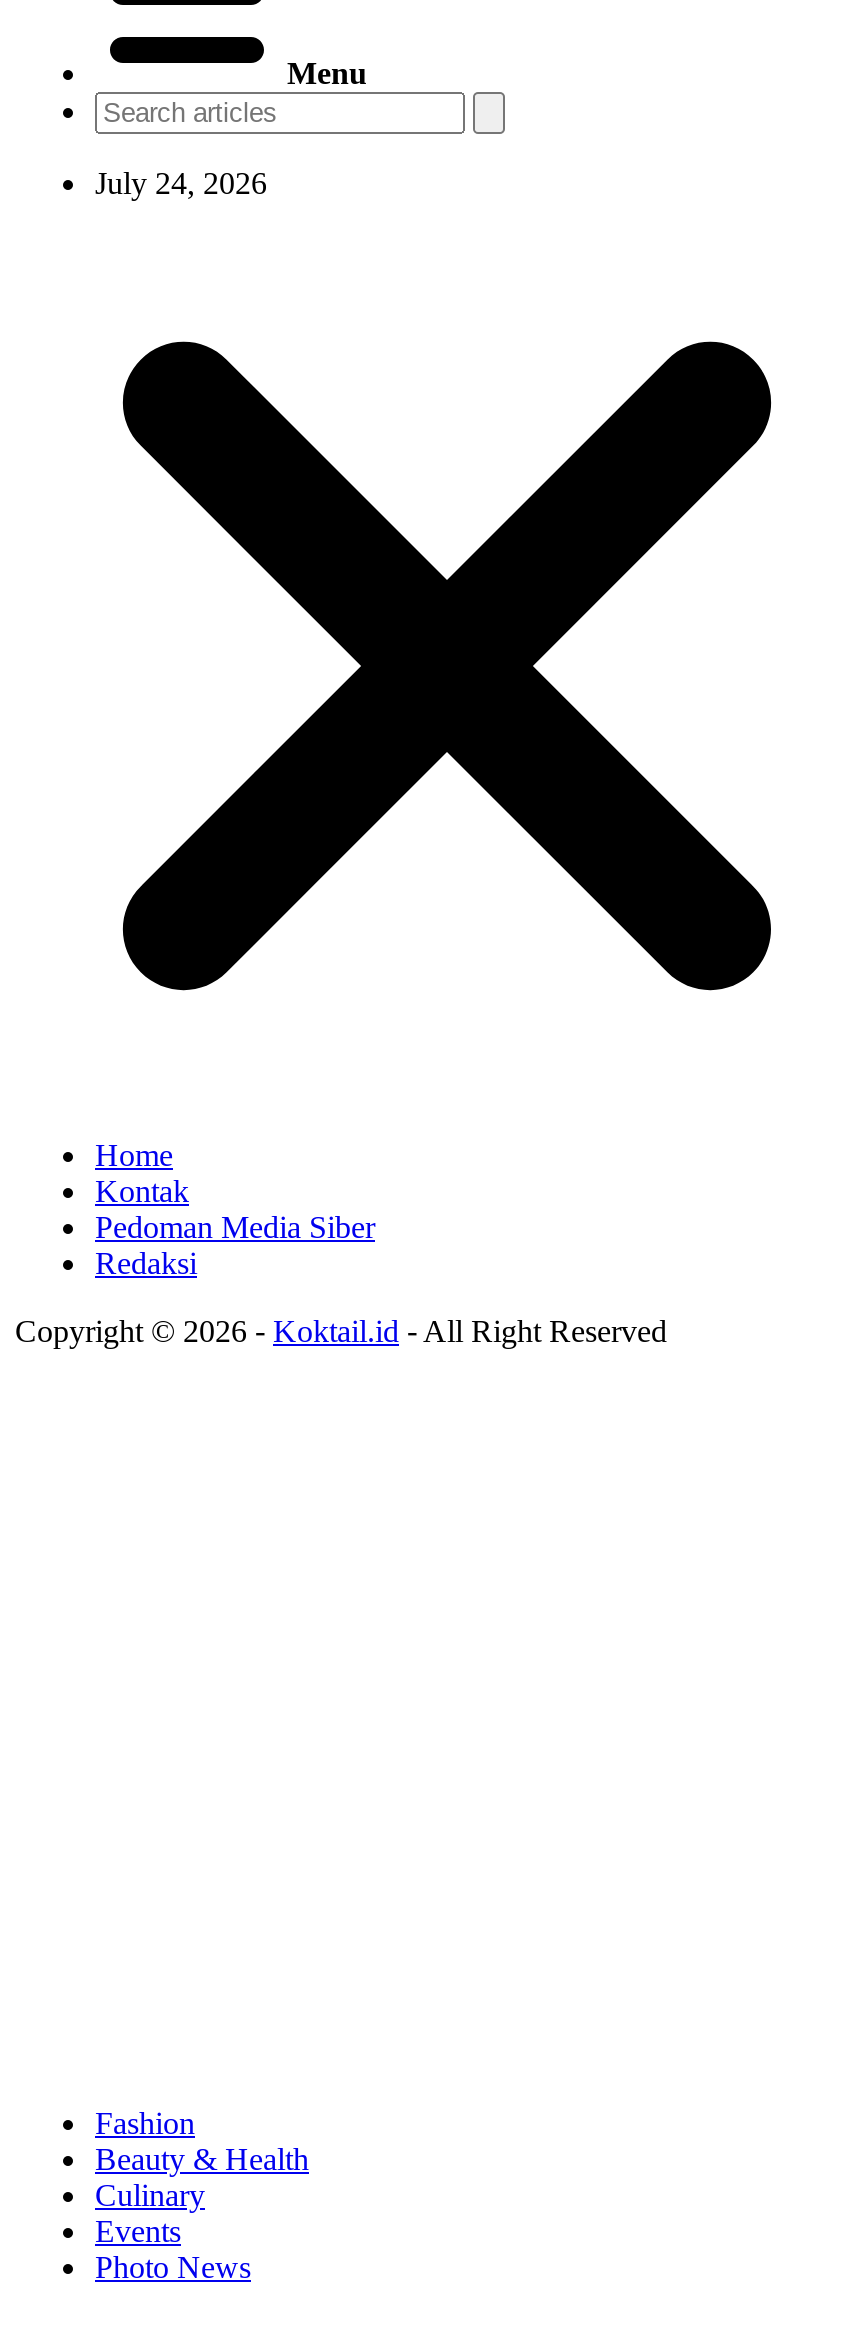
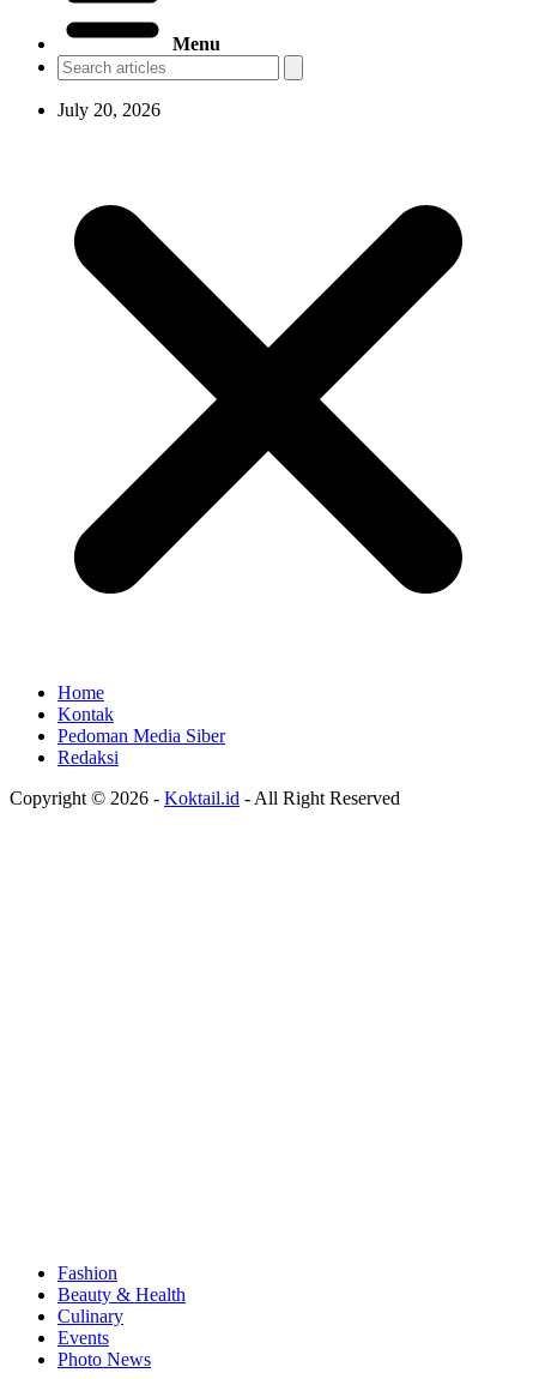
[95,166,267,200] July 24, 2026 -> [57,100,160,120] July 20, 2026

